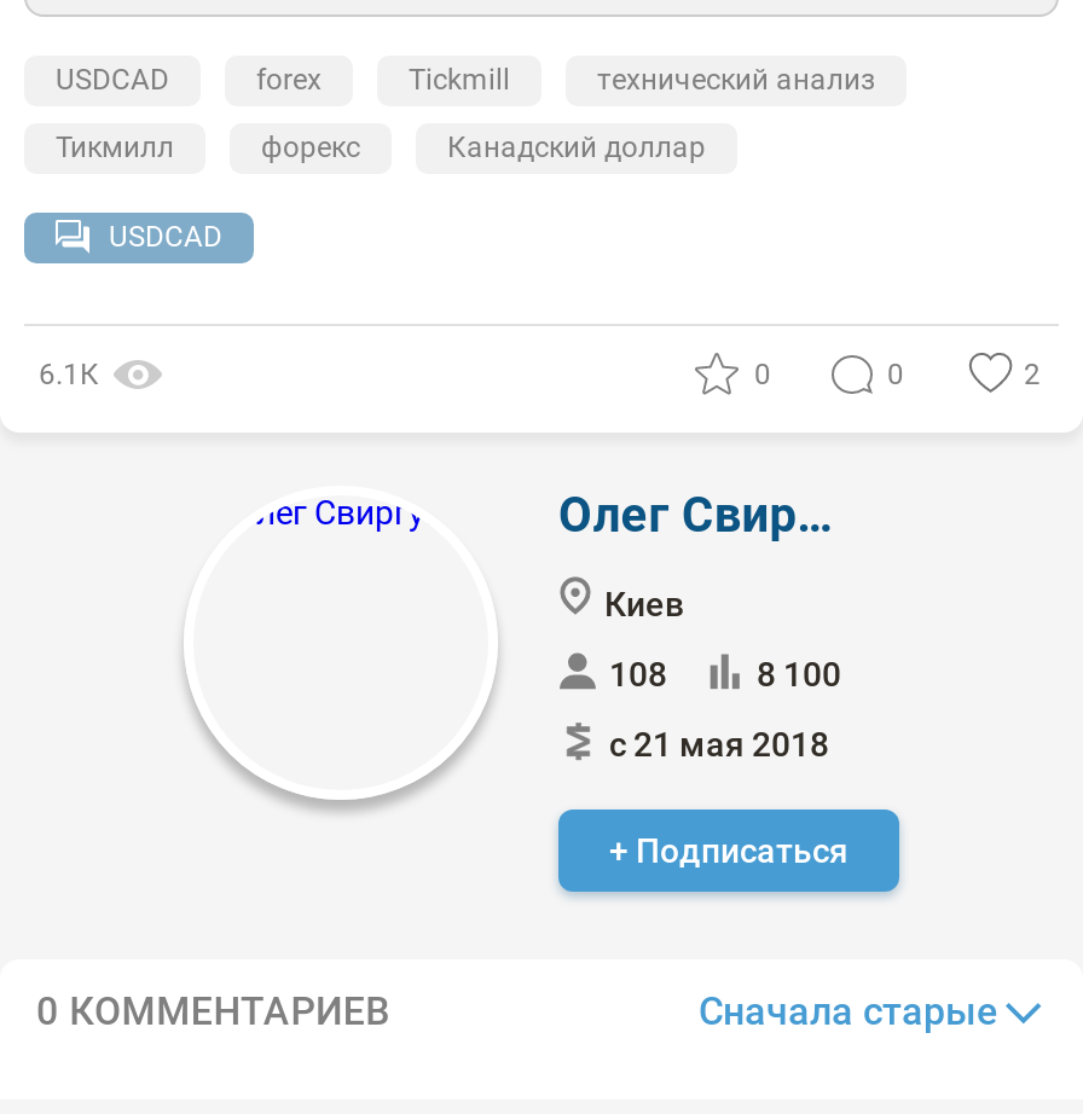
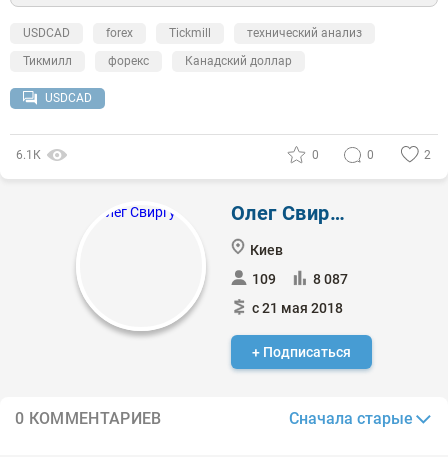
[609,655,667,693] 108 -> [252,271,276,287] 109
[757,655,841,693] 8 100 -> [313,271,348,287] 8 087

